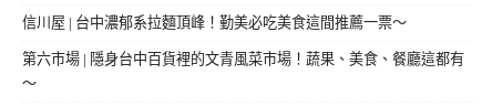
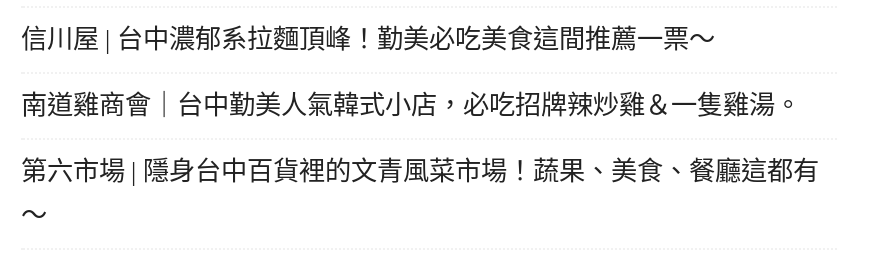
none -> [21,90,801,120] 南道雞商會｜台中勤美人氣韓式小店，必吃招牌辣炒雞＆一隻雞湯。

